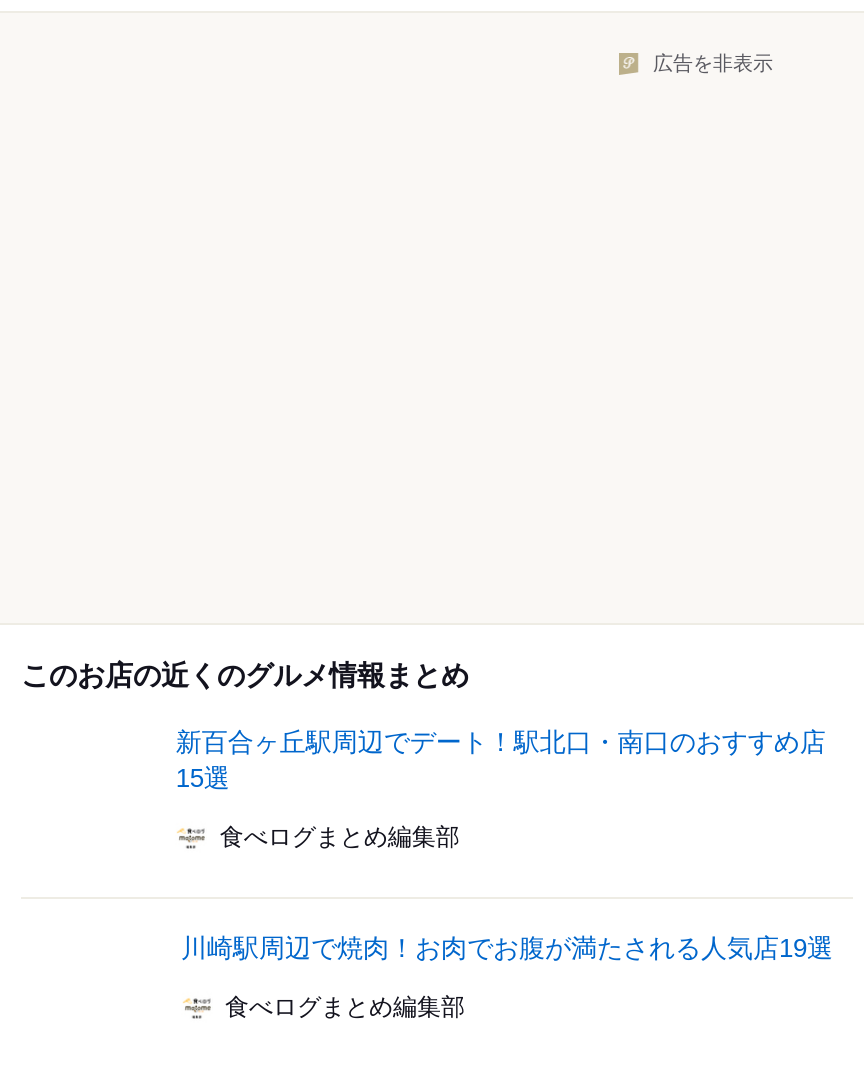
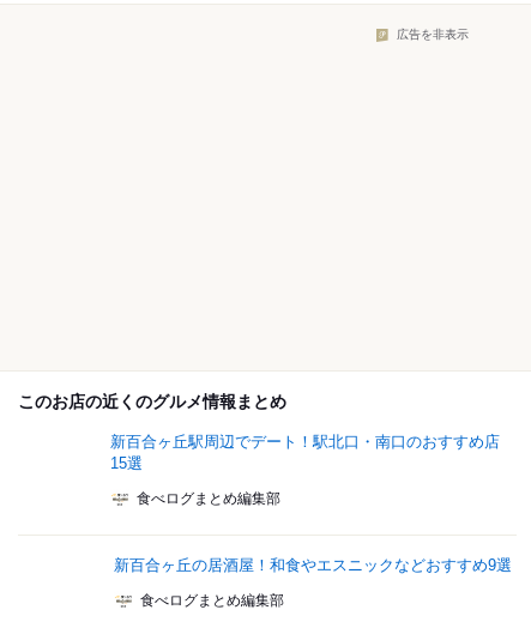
[181,934,833,964] 川崎駅周辺で焼肉！お肉でお腹が満たされる人気店19選 -> [114,556,512,574] 新百合ヶ丘の居酒屋！和食やエスニックなどおすすめ9選

